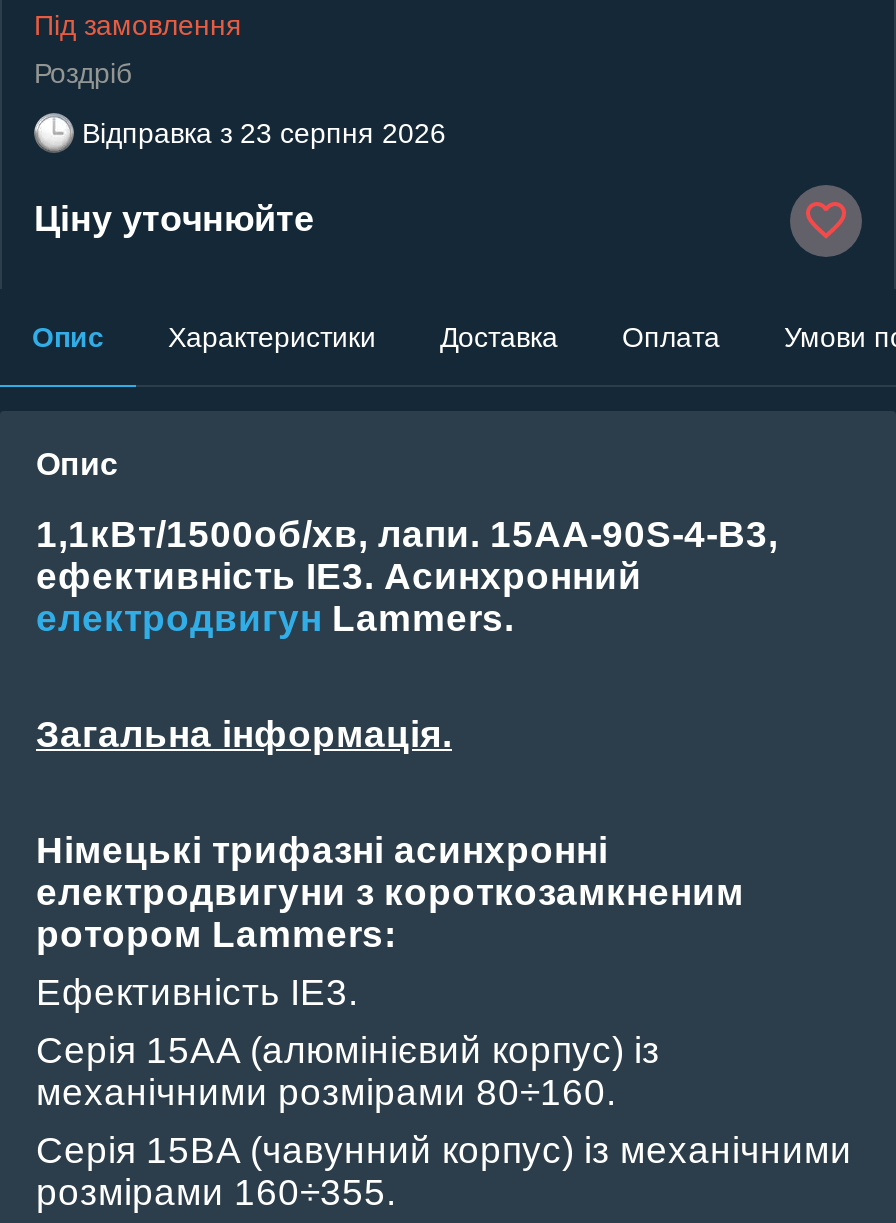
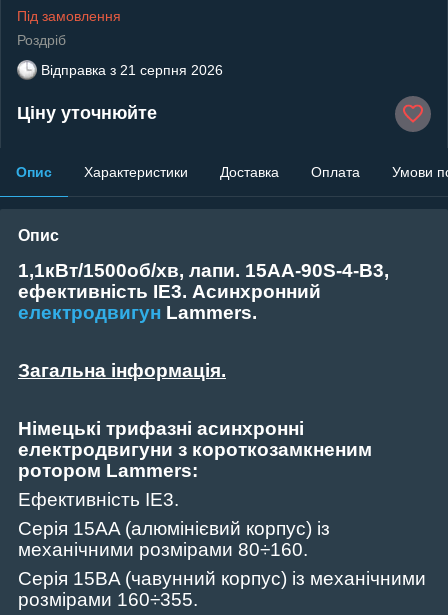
[82,117,446,149] Відправка з 23 серпня 2026 -> [41,62,223,78] Відправка з 21 серпня 2026

